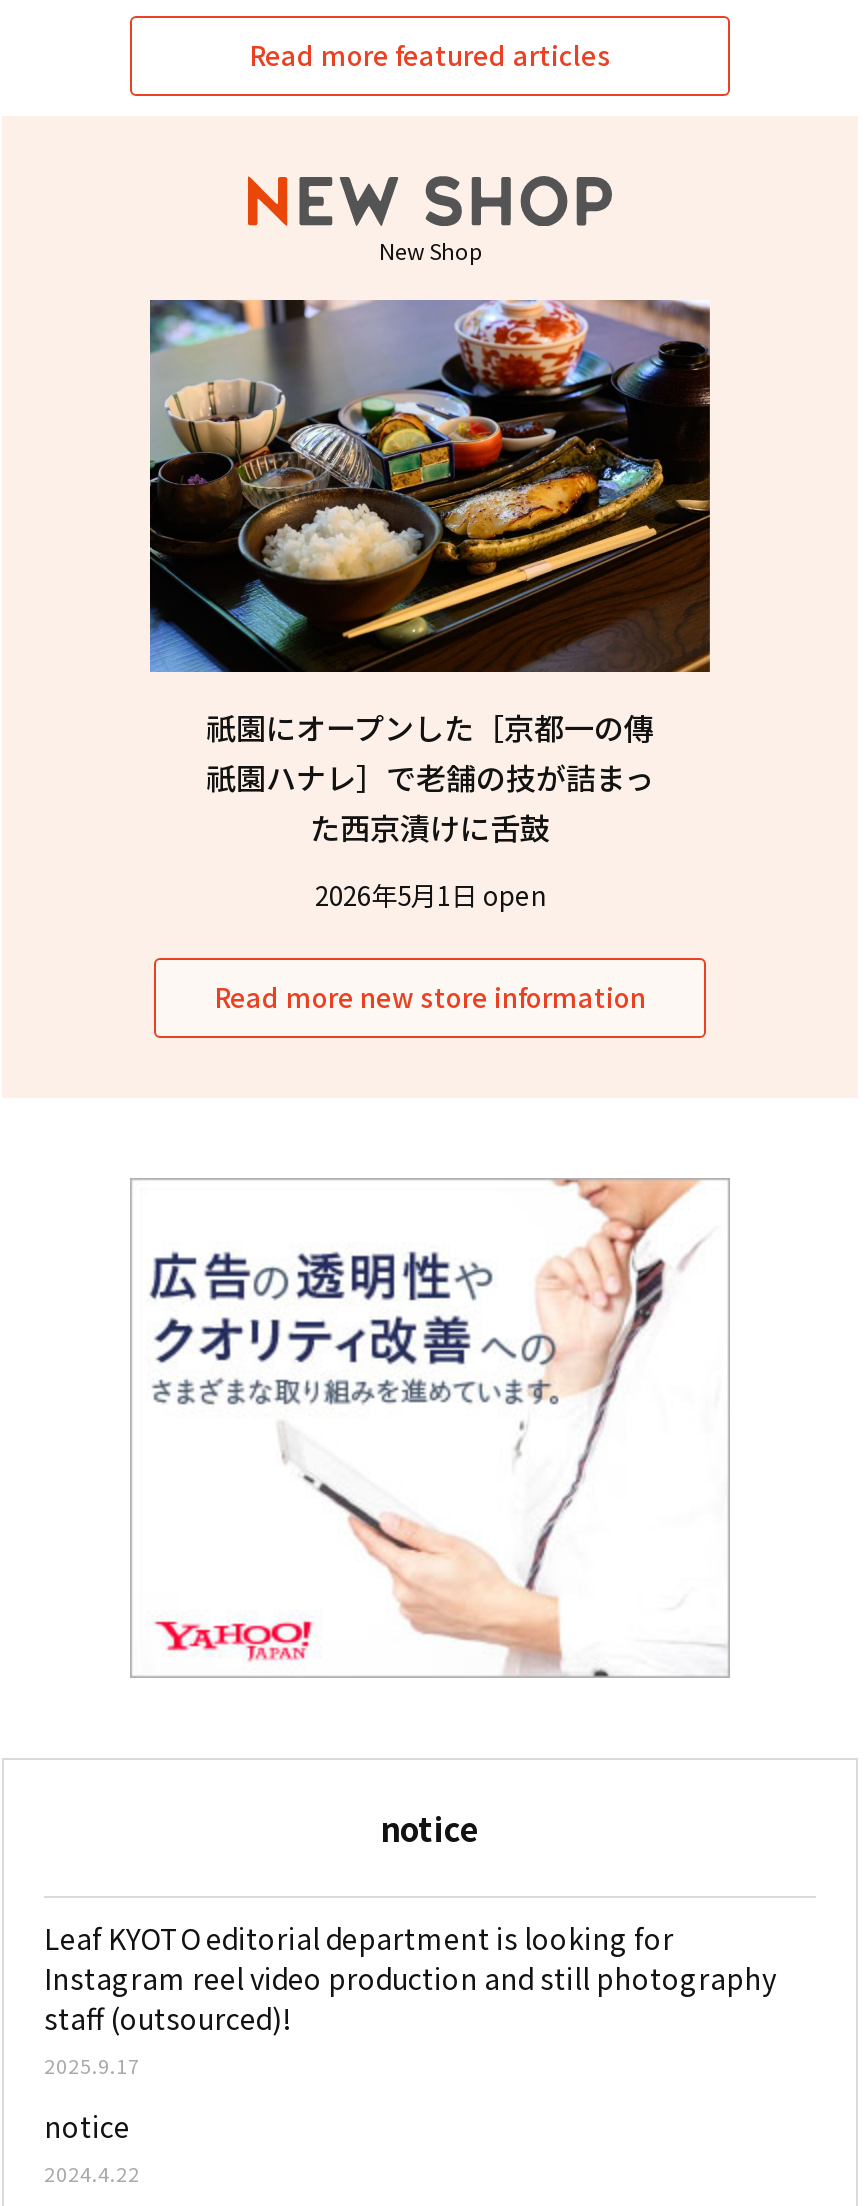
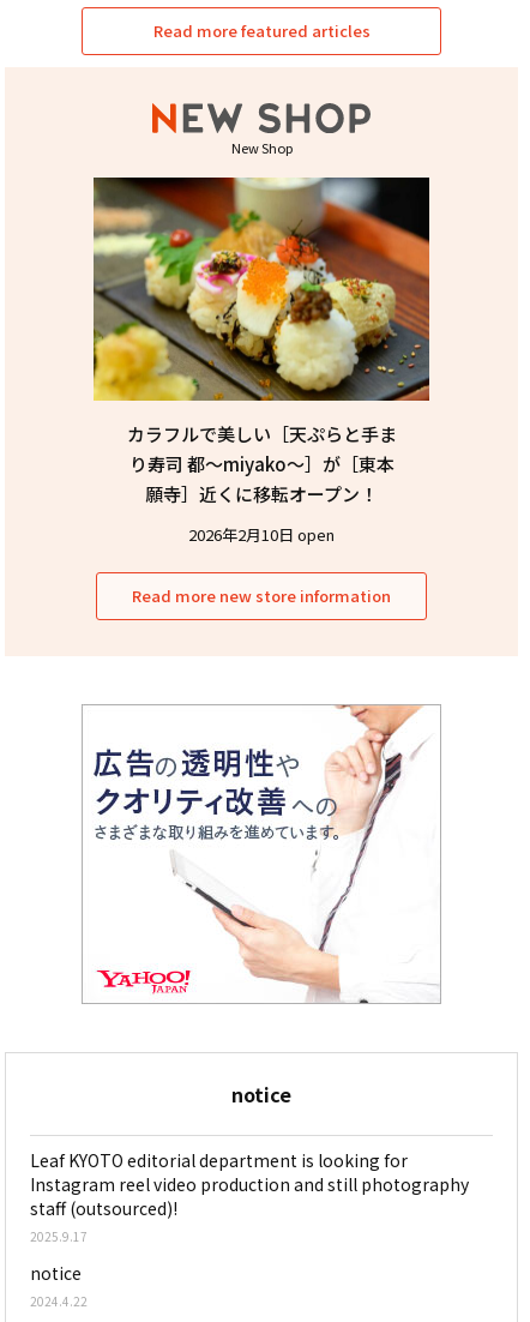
[148,298,712,849] [image] | 祇園にオープンした［京都一の傳 | 祇園ハナレ］で老舗の技が詰まっ | た西京漬けに舌鼓 -> [92,176,430,507] [image] | カラフルで美しい［天ぷらと手ま | り寿司 都〜miyako〜］が［東本 | 願寺］近くに移転オープン！
[315,877,545,915] 2026年5月1日 open -> [188,524,335,546] 2026年2月10日 open

